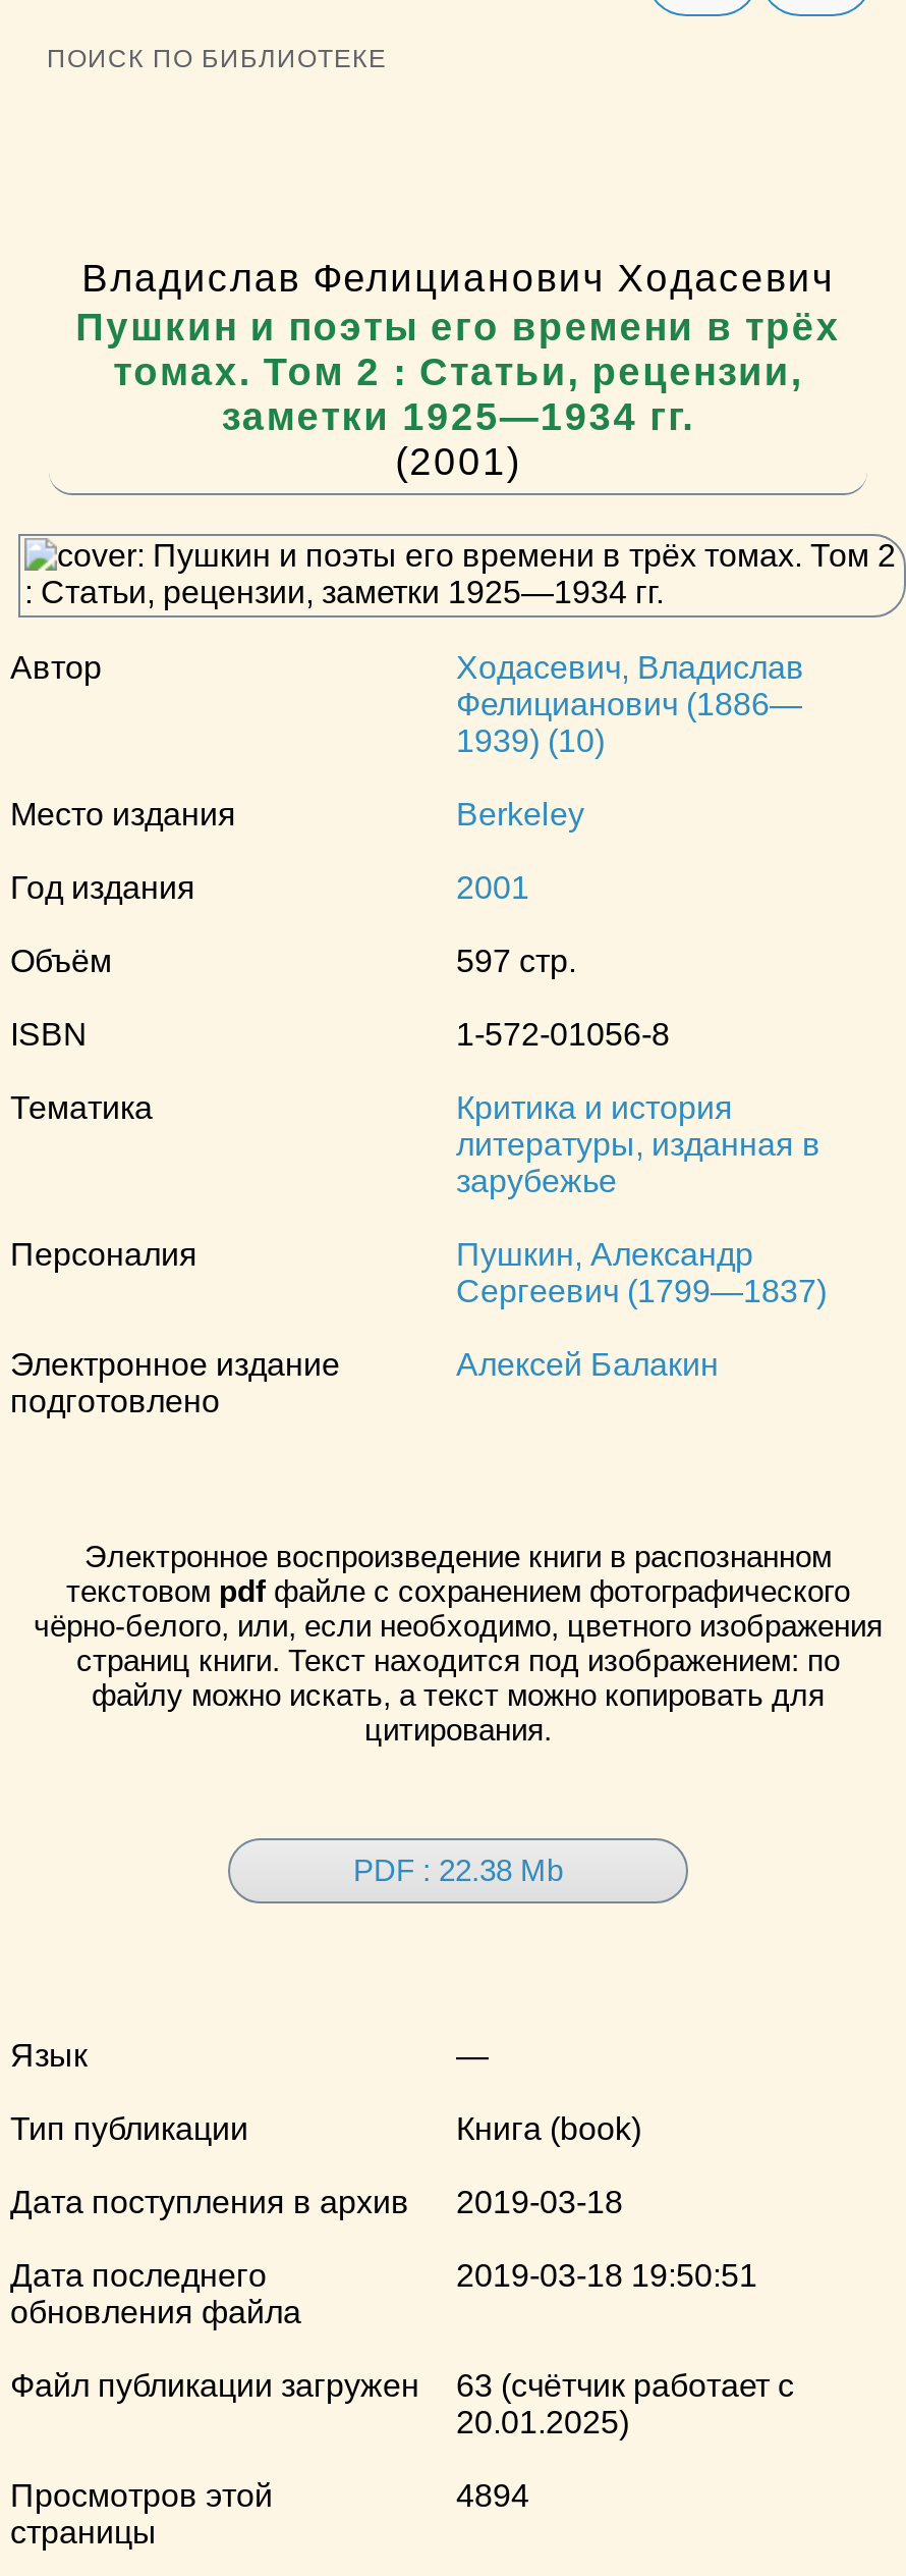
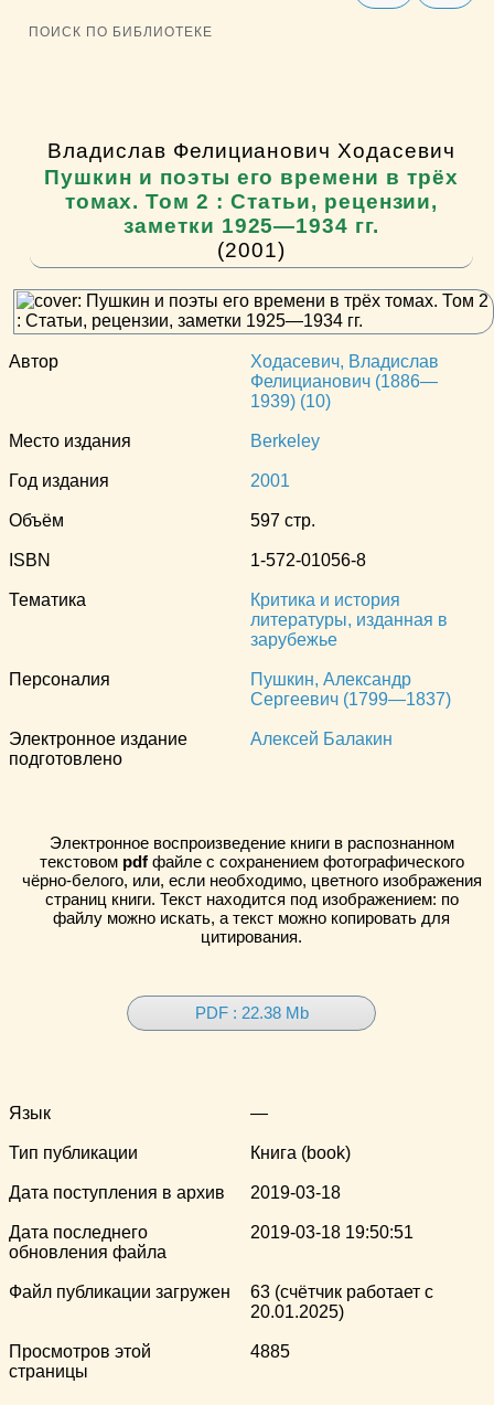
[456,2478,529,2513] 4894 -> [250,1342,290,1361] 4885

